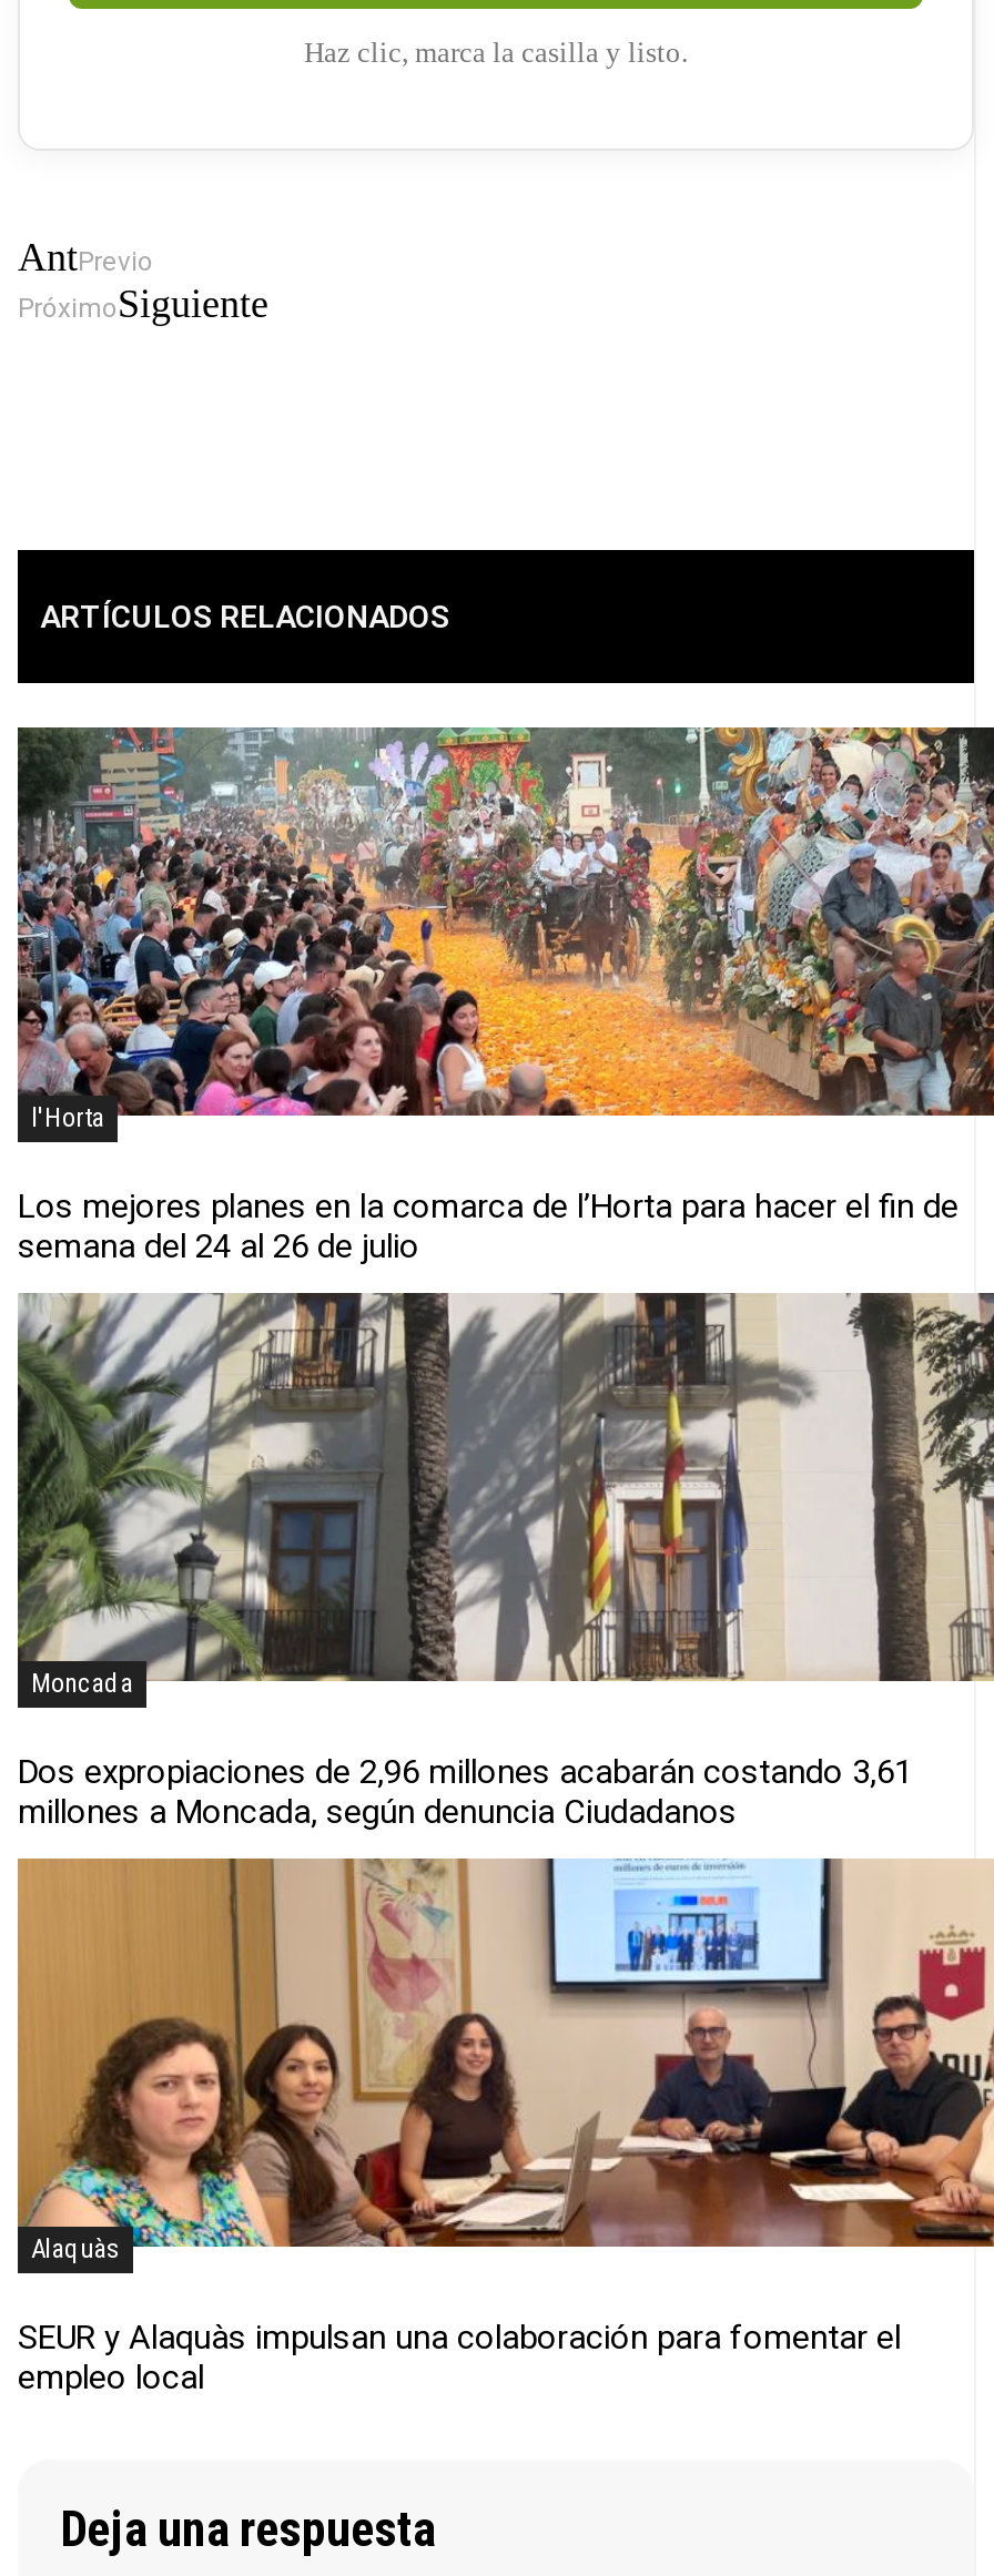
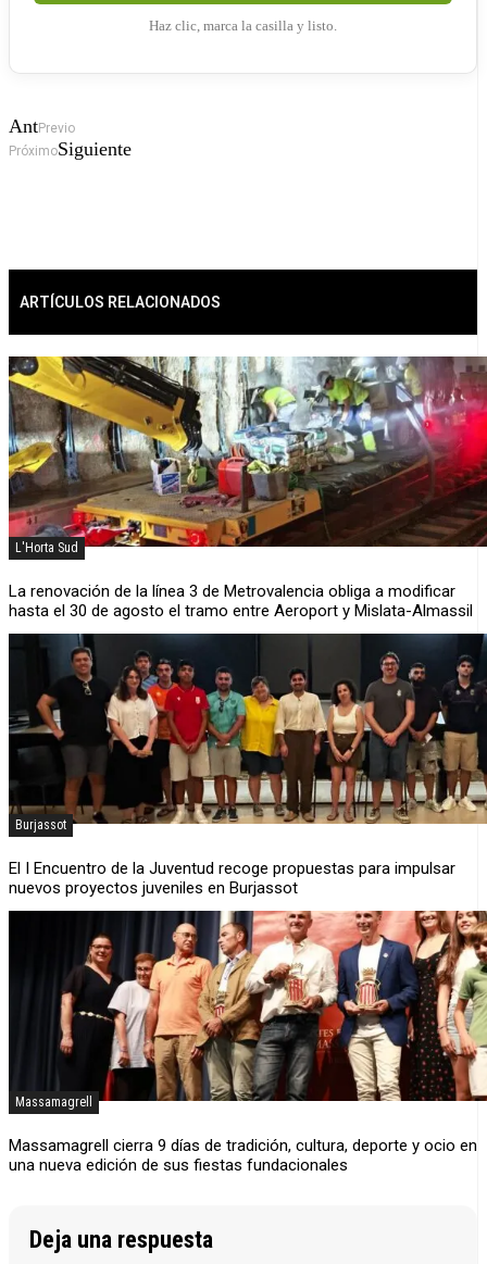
[16,725,987,1132] [image] | l'Horta -> [8,355,484,555] [image] | L'Horta Sud
[18,1185,958,1265] Los mejores planes en la comarca de l’Horta para hacer el fin de | semana del 24 al 26 de julio -> [9,581,473,620] La renovación de la línea 3 de Metrovalencia obliga a modificar | hasta el 30 de agosto el tramo entre Aeroport y Mislata-Almassil
[16,1293,987,1699] [image] | Moncada -> [8,633,484,832] [image] | Burjassot
[18,1752,912,1832] Dos expropiaciones de 2,96 millones acabarán costando 3,61 | millones a Moncada, según denuncia Ciudadanos -> [9,858,455,898] El I Encuentro de la Juventud recoge propuestas para impulsar | nuevos proyectos juveniles en Burjassot
[16,1856,987,2265] [image] | Alaquàs -> [8,910,484,1110] [image] | Massamagrell
[18,2319,901,2398] SEUR y Alaquàs impulsan una colaboración para fomentar el | empleo local -> [9,1136,477,1175] Massamagrell cierra 9 días de tradición, cultura, deporte y ocio en | una nueva edición de sus fiestas fundacionales

